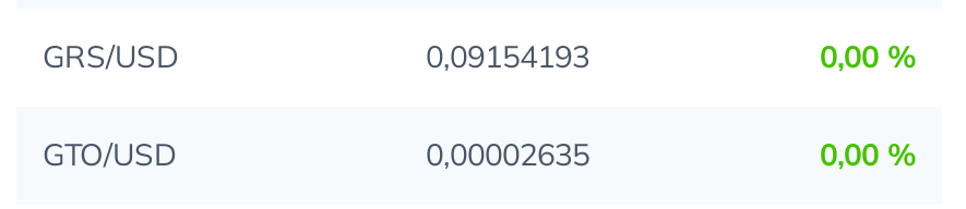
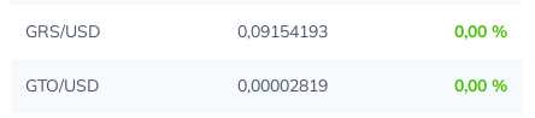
[426,135,589,174] 0,00002635 -> [237,75,327,96] 0,00002819

